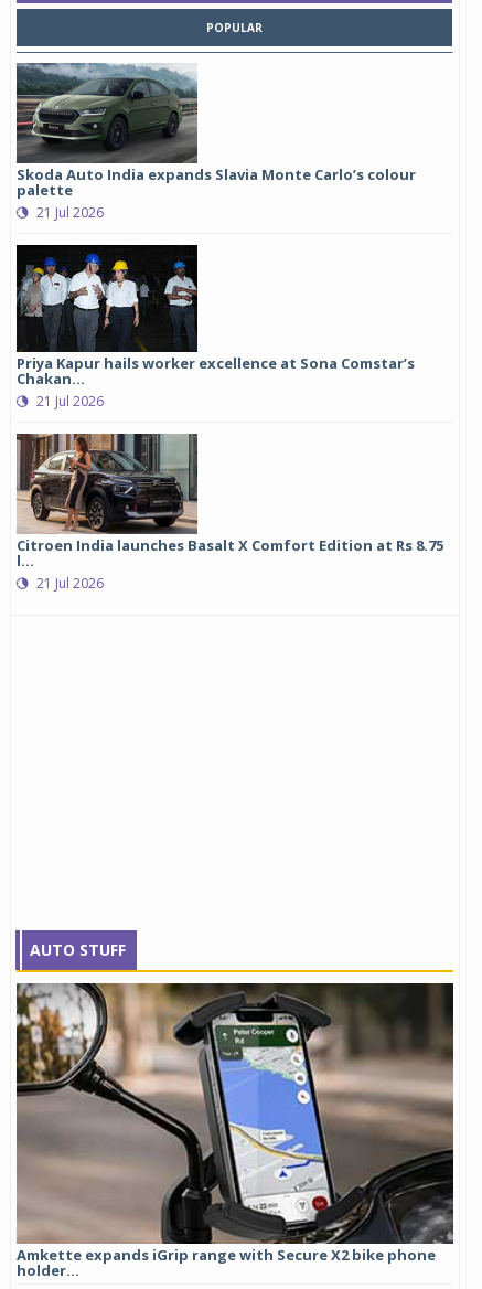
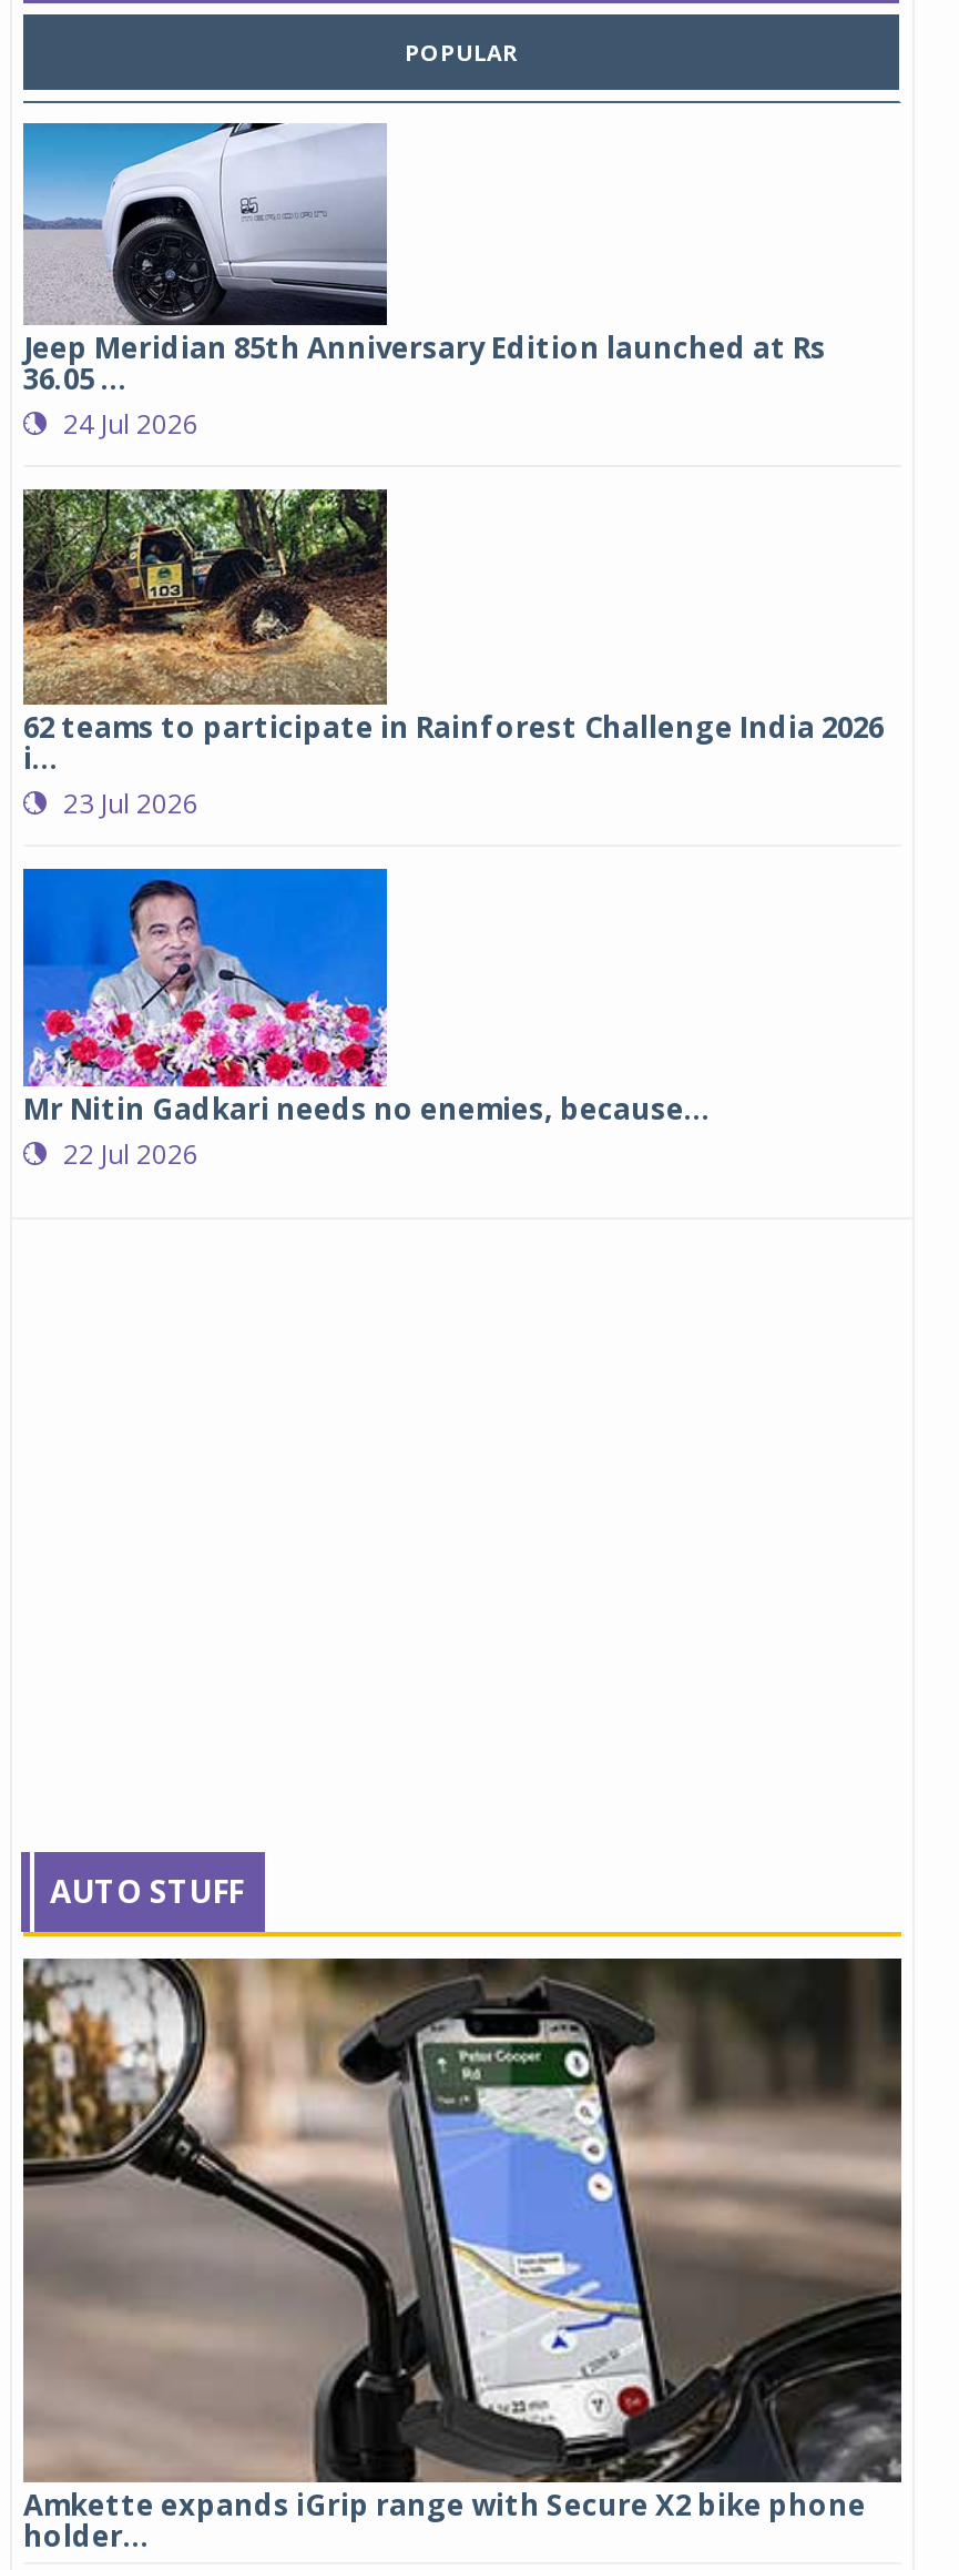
[15,63,416,221] [image] | Skoda Auto India expands Slavia Monte Carlo’s colour | palette | 21 Jul 2026 -> [21,121,826,442] [image] | Jeep Meridian 85th Anniversary Edition launched at Rs | 36.05 ... | 24 Jul 2026
[15,244,415,411] [image] | Priya Kapur hails worker excellence at Sona Comstar’s | Chakan... | 21 Jul 2026 -> [21,487,884,823] [image] | 62 teams to participate in Rainforest Challenge India 2026 | i... | 23 Jul 2026
[15,433,443,593] [image] | Citroen India launches Basalt X Comfort Edition at Rs 8.75 | l... | 21 Jul 2026 -> [21,867,711,1172] [image] | Mr Nitin Gadkari needs no enemies, because… | 22 Jul 2026

